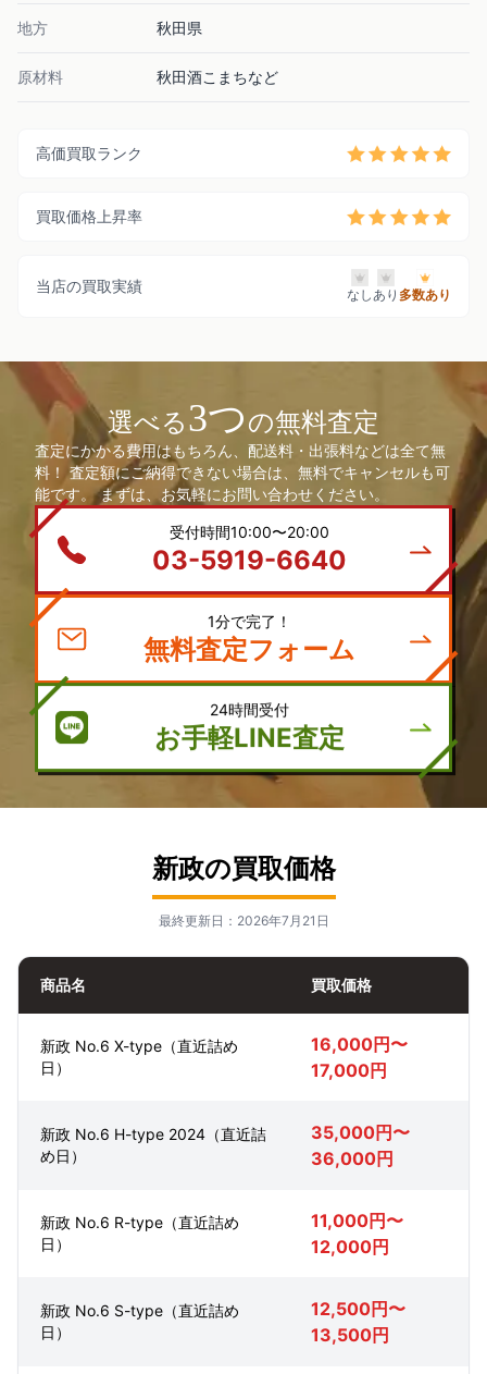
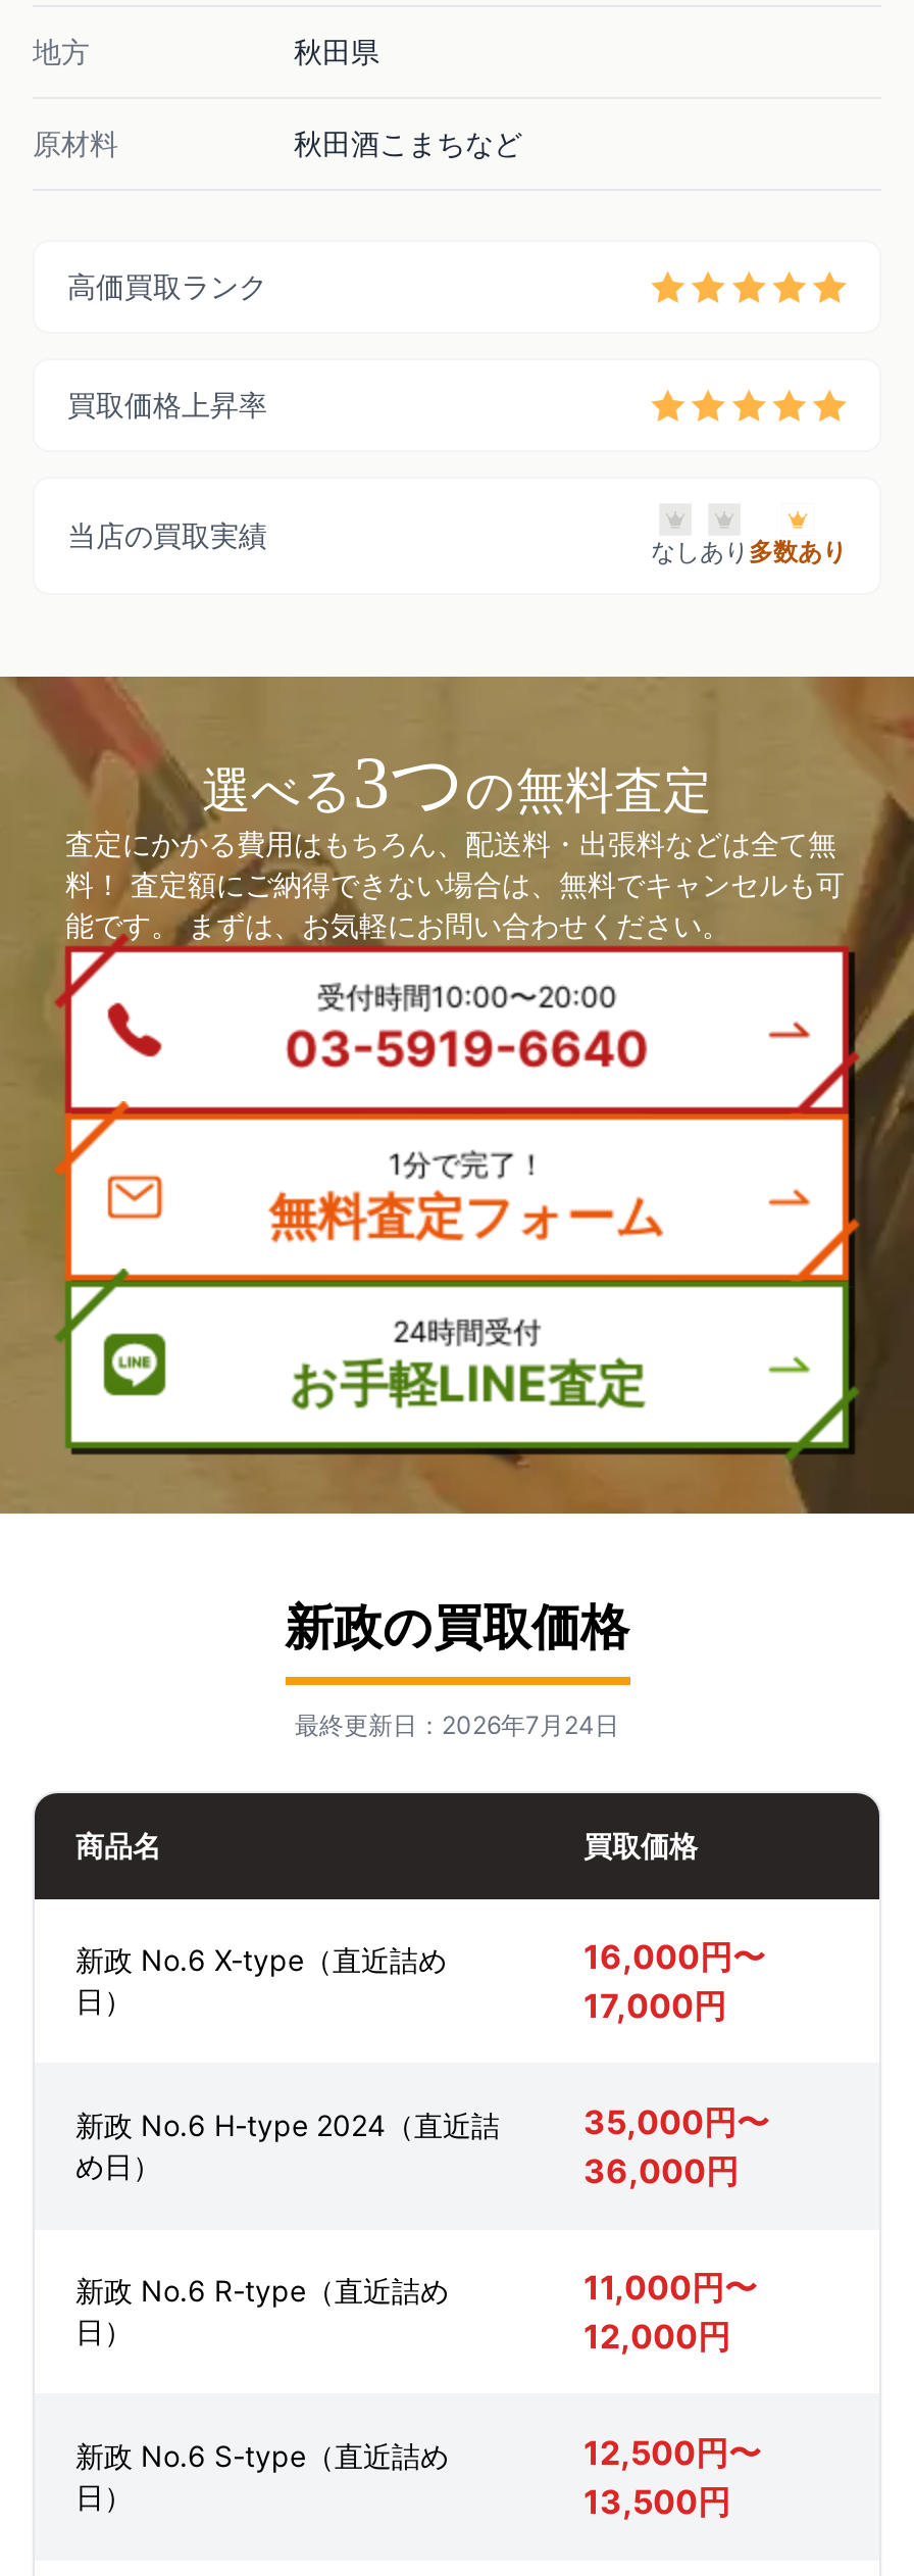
[158,912,329,929] 最終更新日：2026年7月21日 -> [295,1710,619,1740] 最終更新日：2026年7月24日

